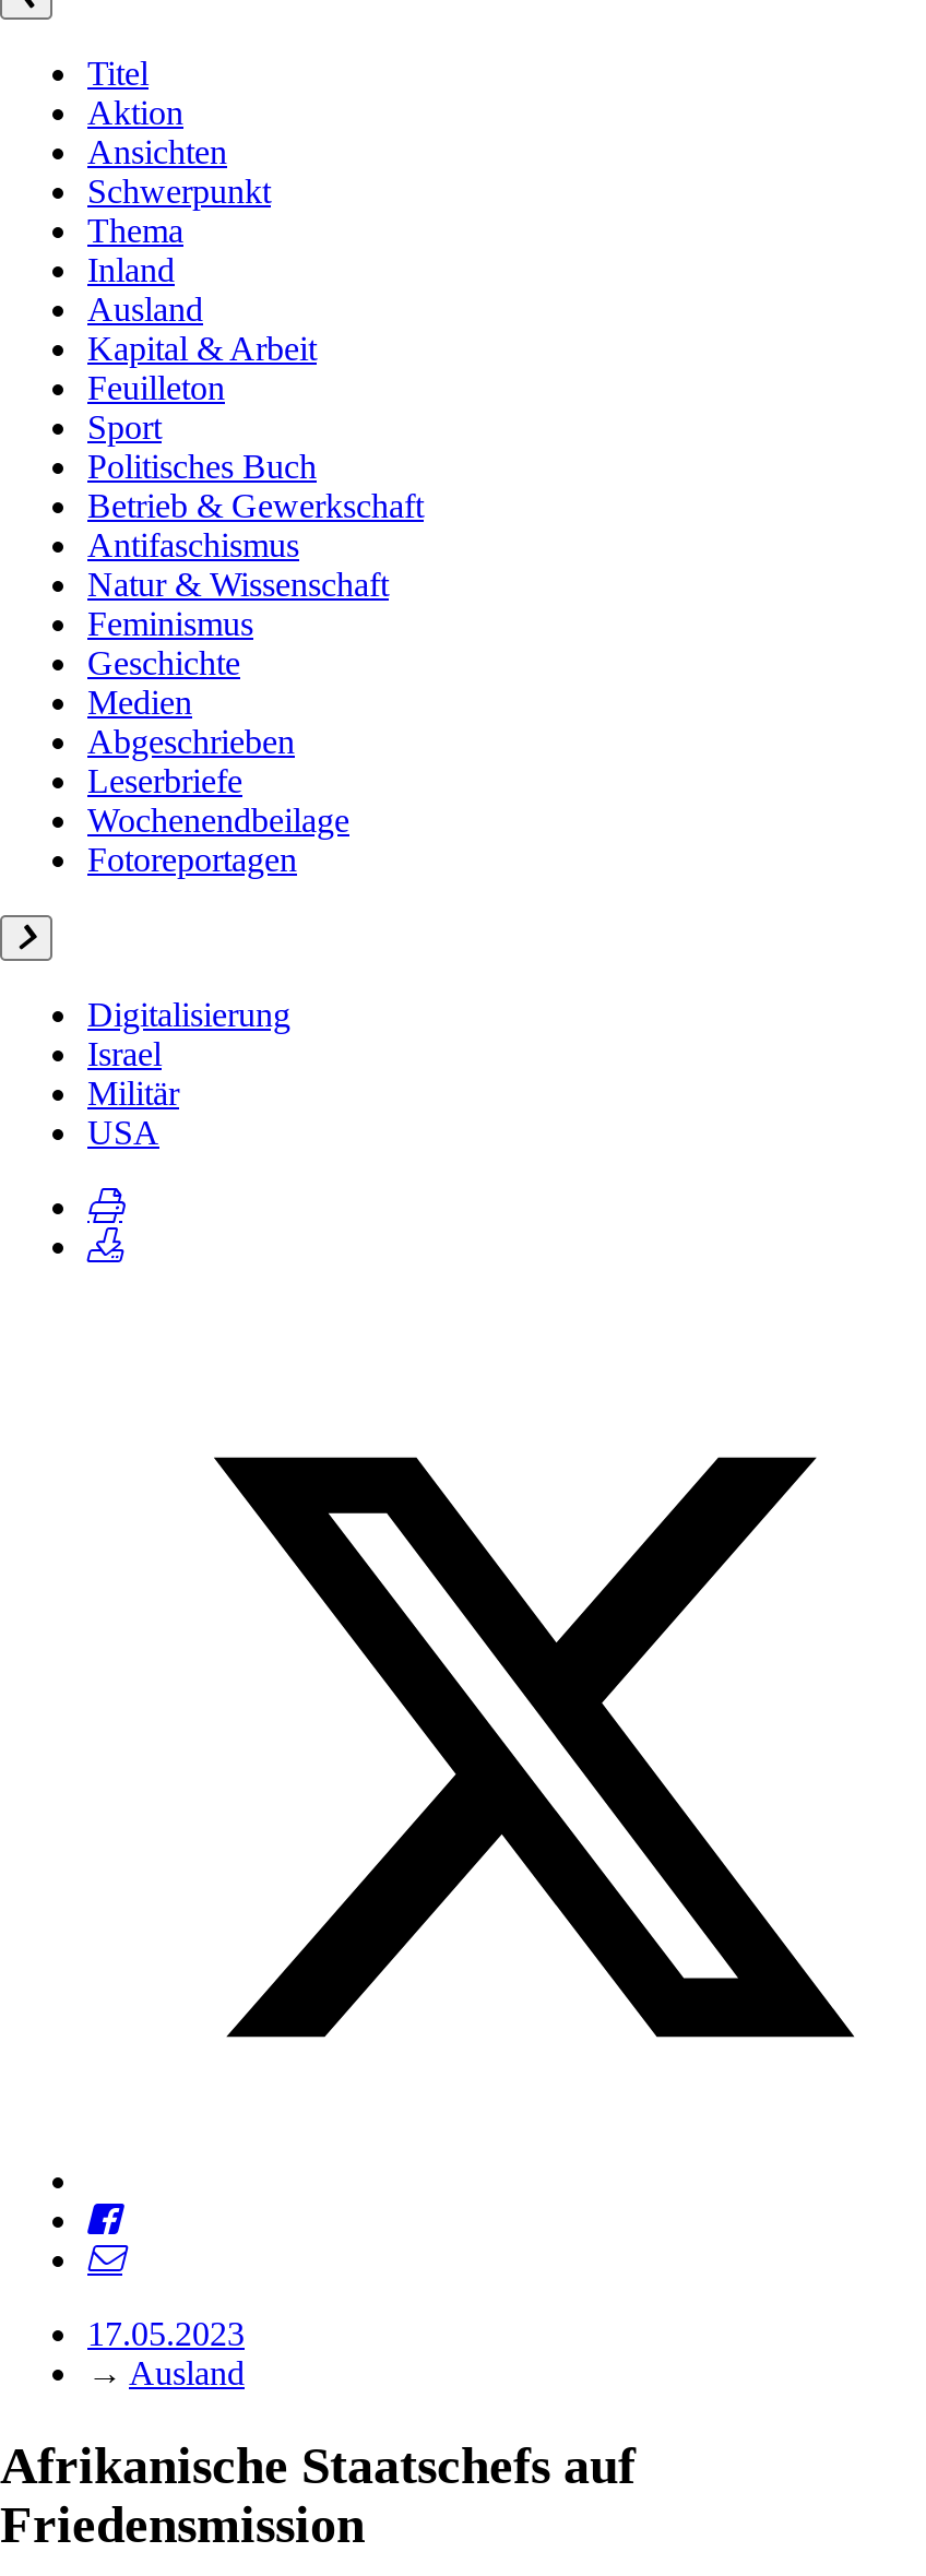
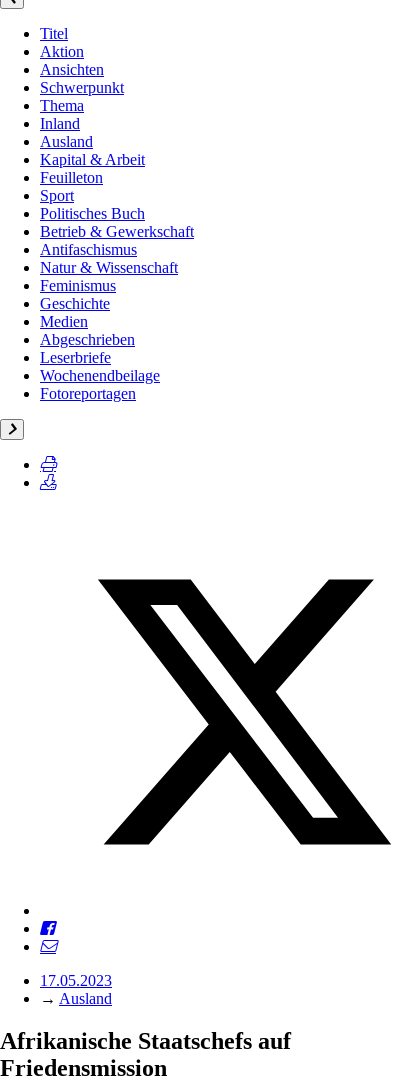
[87,996,290,1151] Digitalisierung | Israel | Militär | USA -> none

